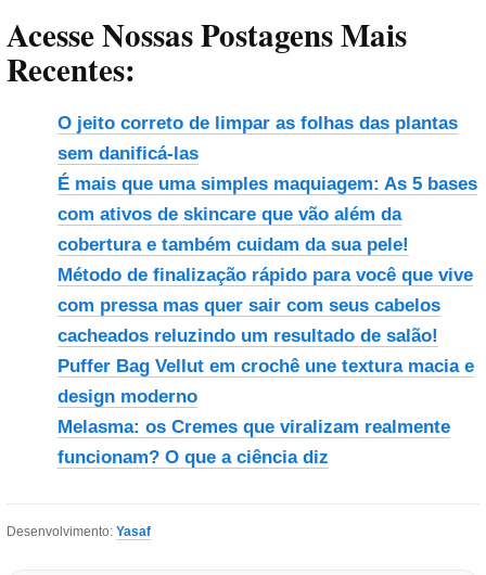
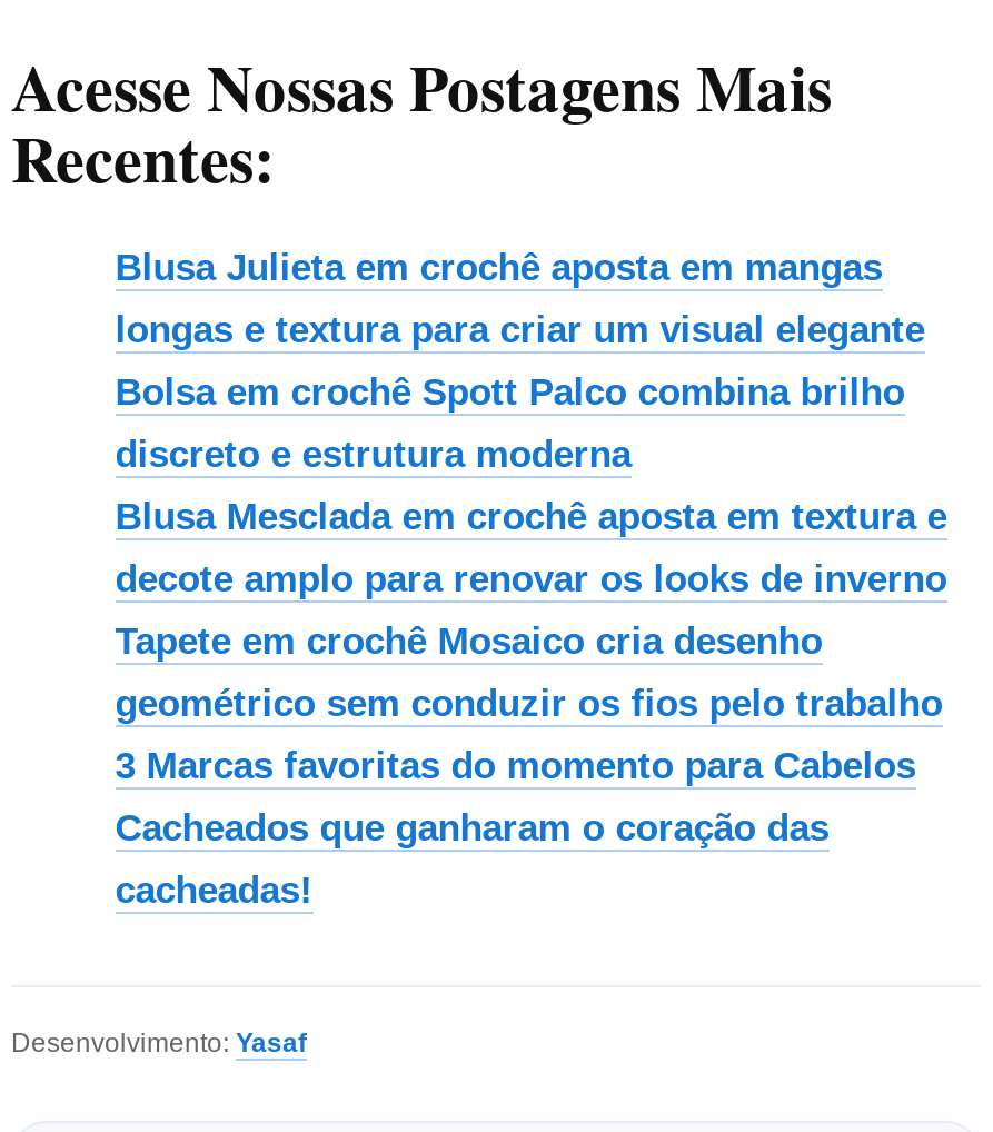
[57,113,477,467] O jeito correto de limpar as folhas das plantas | sem danificá-las | É mais que uma simples maquiagem: As 5 bases | com ativos de skincare que vão além da | cobertura e também cuidam da sua pele! | Método de finalização rápido para você que vive | com pressa mas quer sair com seus cabelos | cacheados reluzindo um resultado de salão! | Puffer Bag Vellut em crochê une textura macia e | design moderno | Melasma: os Cremes que viralizam realmente | funcionam? O que a ciência diz -> [115,246,947,911] Blusa Julieta em crochê aposta em mangas | longas e textura para criar um visual elegante | Bolsa em crochê Spott Palco combina brilho | discreto e estrutura moderna | Blusa Mesclada em crochê aposta em textura e | decote amplo para renovar os looks de inverno | Tapete em crochê Mosaico cria desenho | geométrico sem conduzir os fios pelo trabalho | 3 Marcas favoritas do momento para Cabelos | Cacheados que ganharam o coração das | cacheadas!

